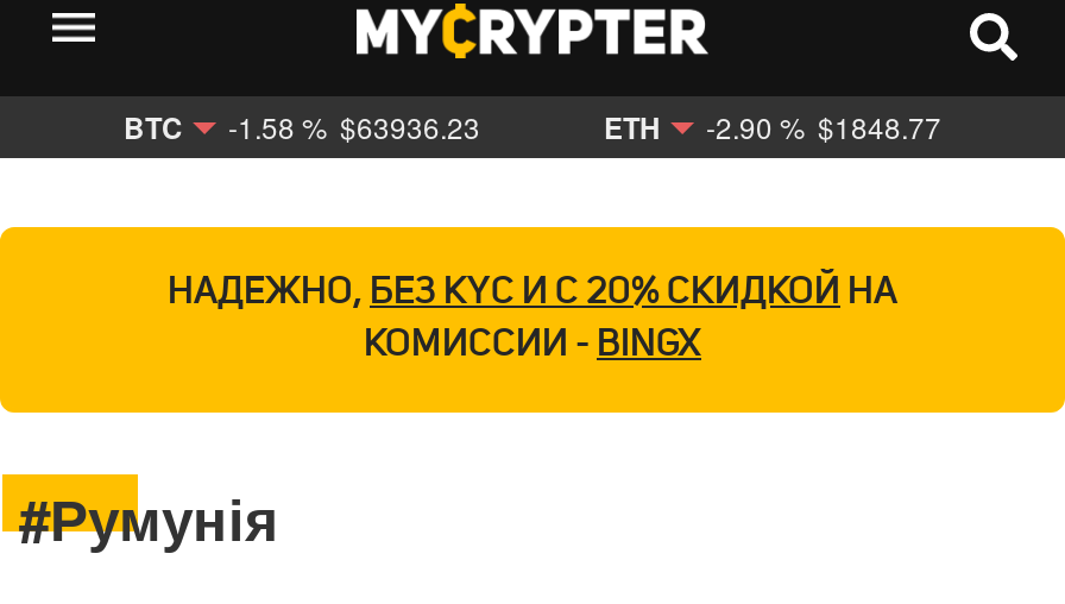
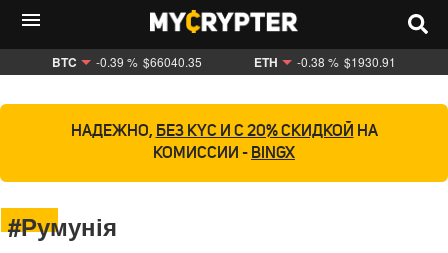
[124,106,480,149] BTC -1.58 % $63936.23 -> [52,53,202,71] BTC -0.39 % $66040.35
[604,106,941,149] ETH -2.90 % $1848.77 -> [254,53,396,71] ETH -0.38 % $1930.91

